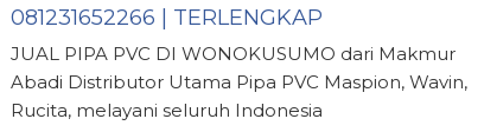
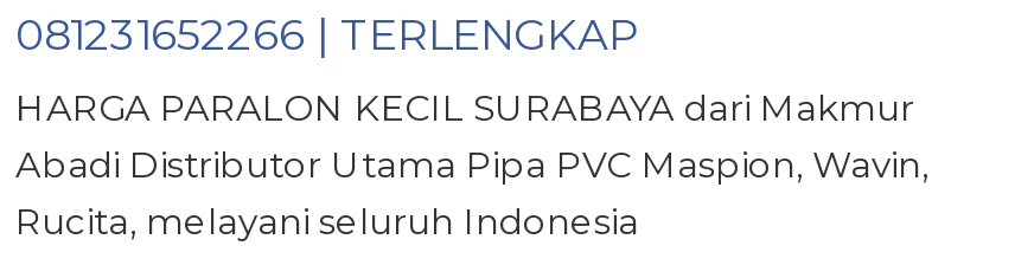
[11,42,456,64] JUAL PIPA PVC DI WONOKUSUMO dari Makmur -> [15,84,914,129] HARGA PARALON KECIL SURABAYA dari Makmur

